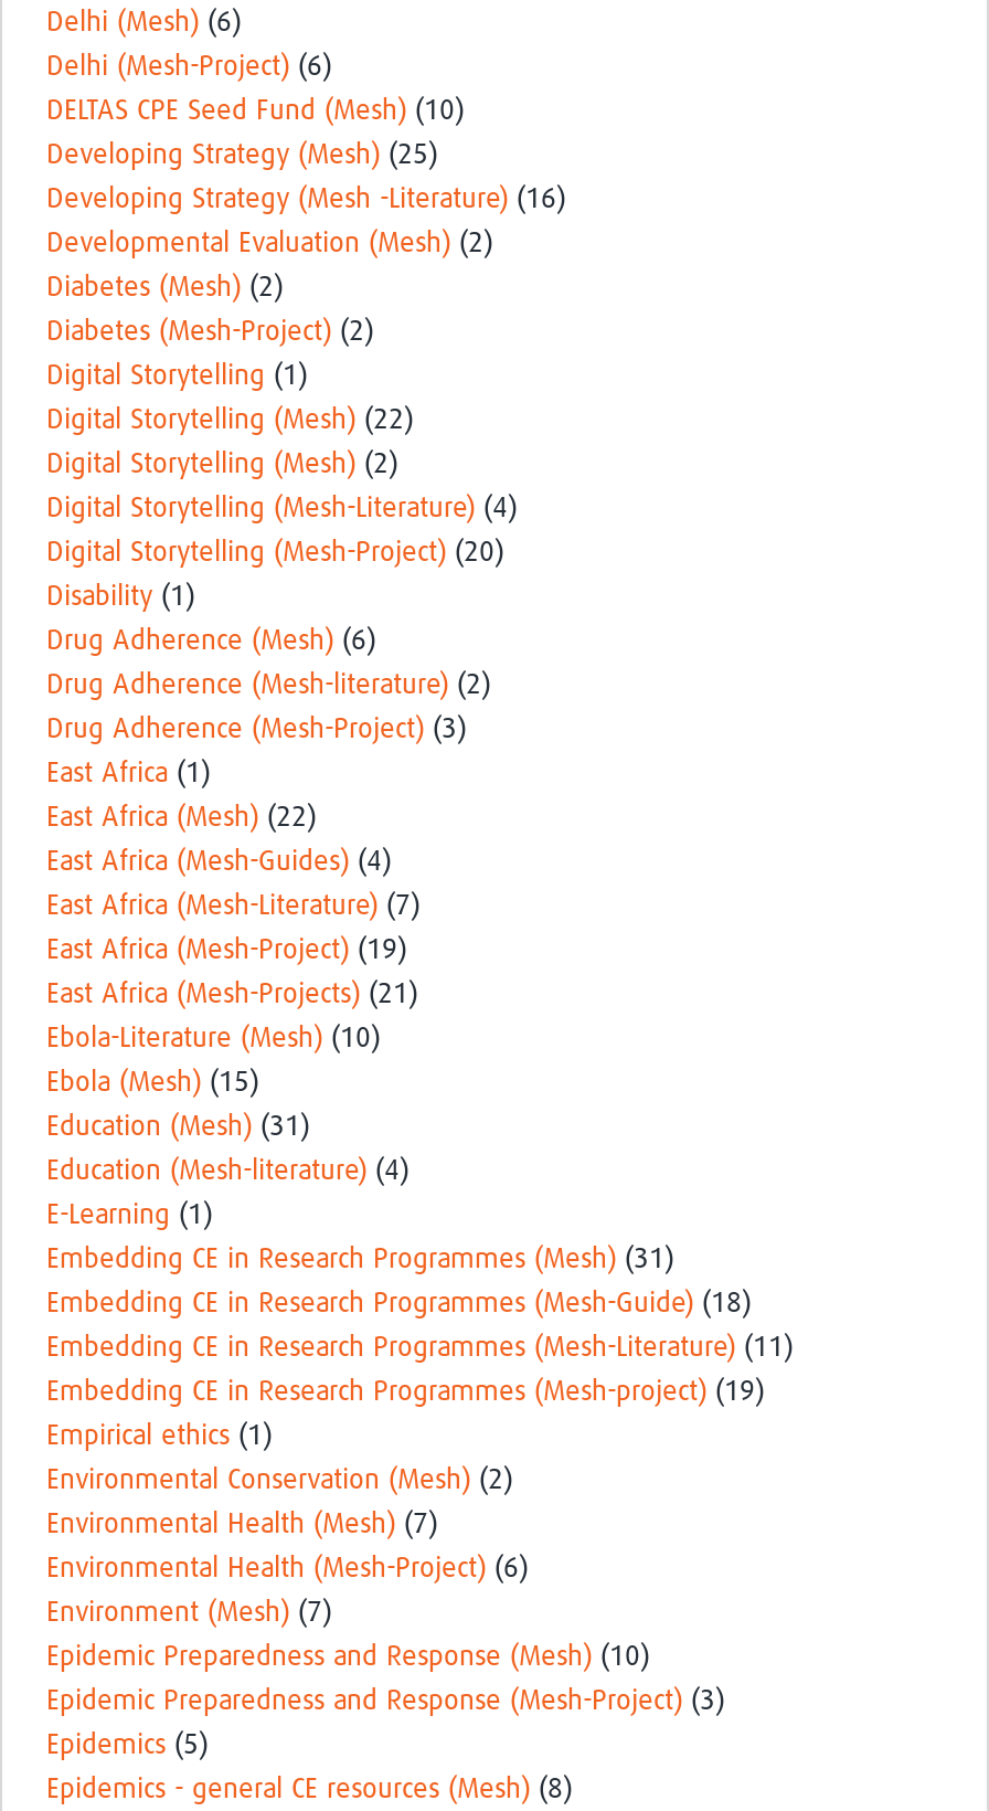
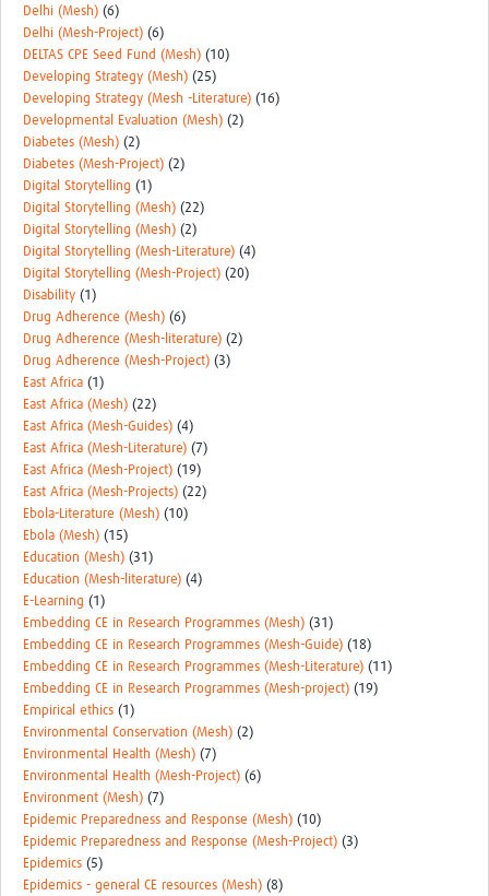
[46,980,417,1009] East Africa (Mesh-Projects) (21) -> [23,485,206,499] East Africa (Mesh-Projects) (22)

